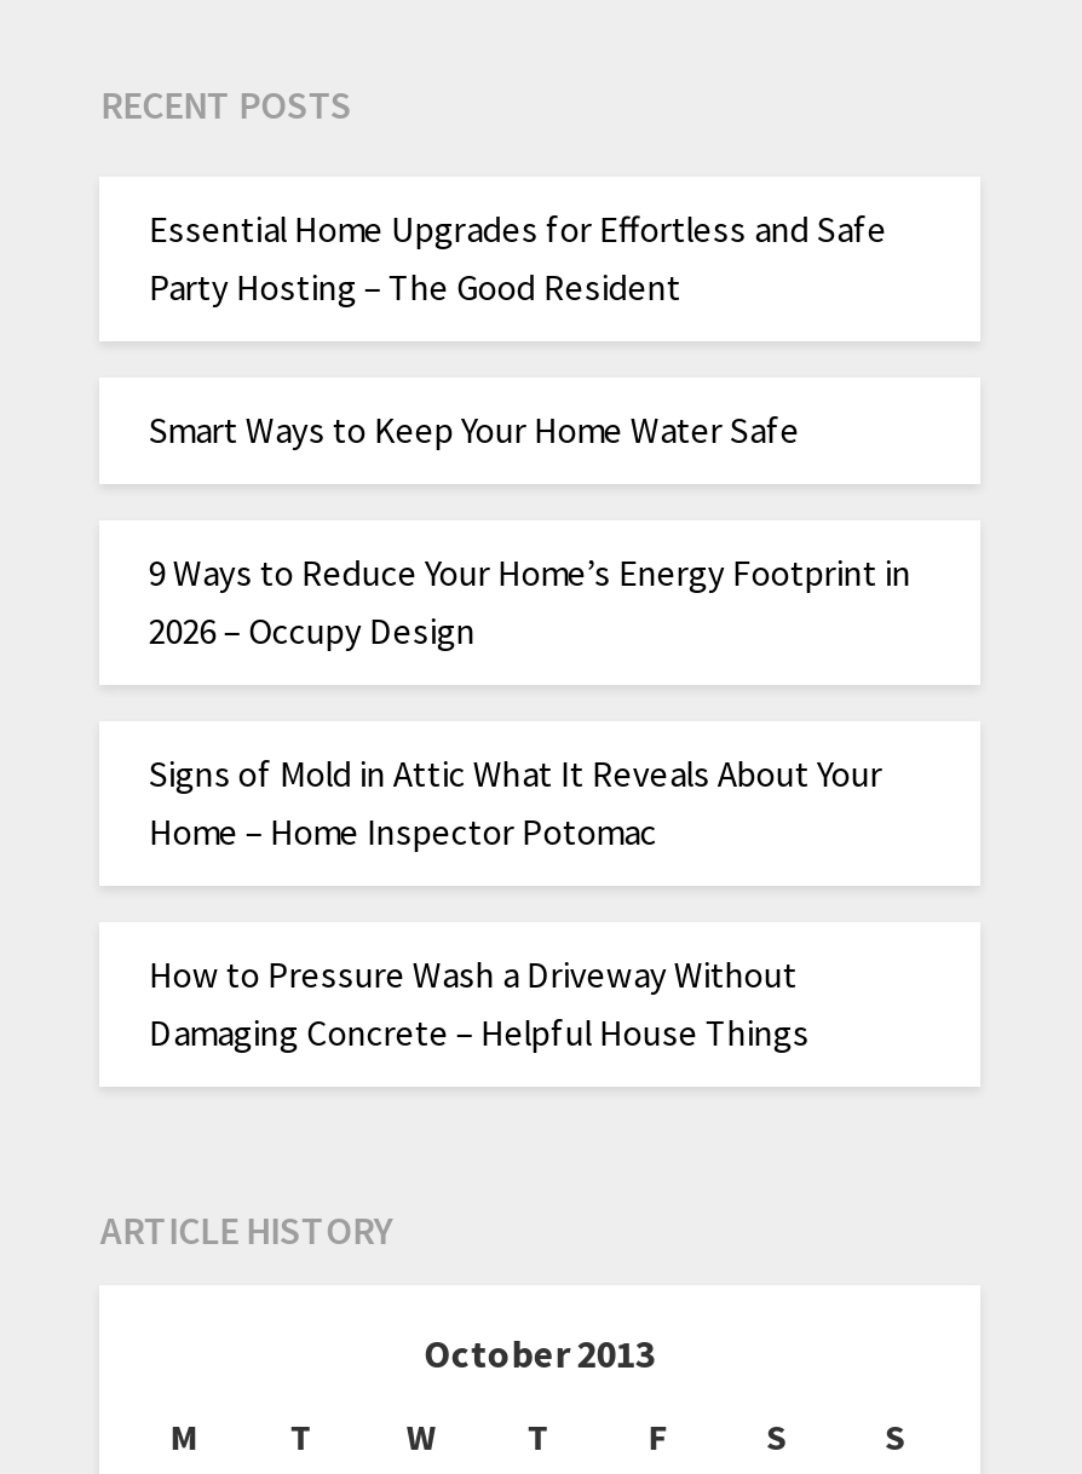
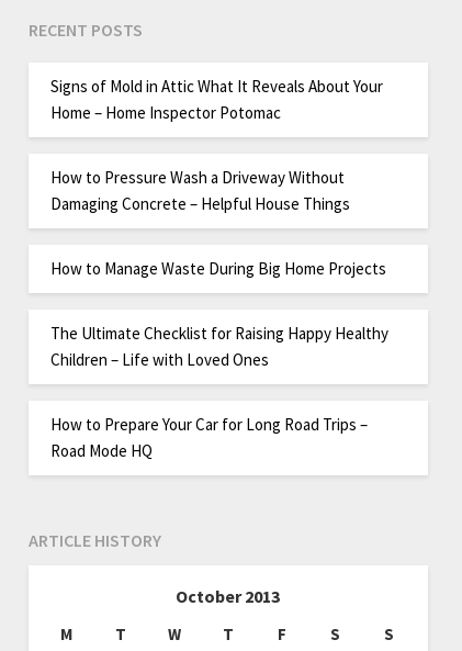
[149,206,911,654] Essential Home Upgrades for Effortless and Safe | Party Hosting – The Good Resident | Smart Ways to Keep Your Home Water Safe | 9 Ways to Reduce Your Home’s Energy Footprint in | 2026 – Occupy Design -> none
moved [149,751,882,1056] -> [51,76,383,214]: Signs of Mold in Attic What It Reveals About Your | Home – Home Inspector Potomac | How to Pressure Wash a Driveway Without | Damaging Concrete – Helpful House Things
none -> [51,258,389,461] How to Manage Waste During Big Home Projects | The Ultimate Checklist for Raising Happy Healthy | Children – Life with Loved Ones | How to Prepare Your Car for Long Road Trips – | Road Mode HQ

